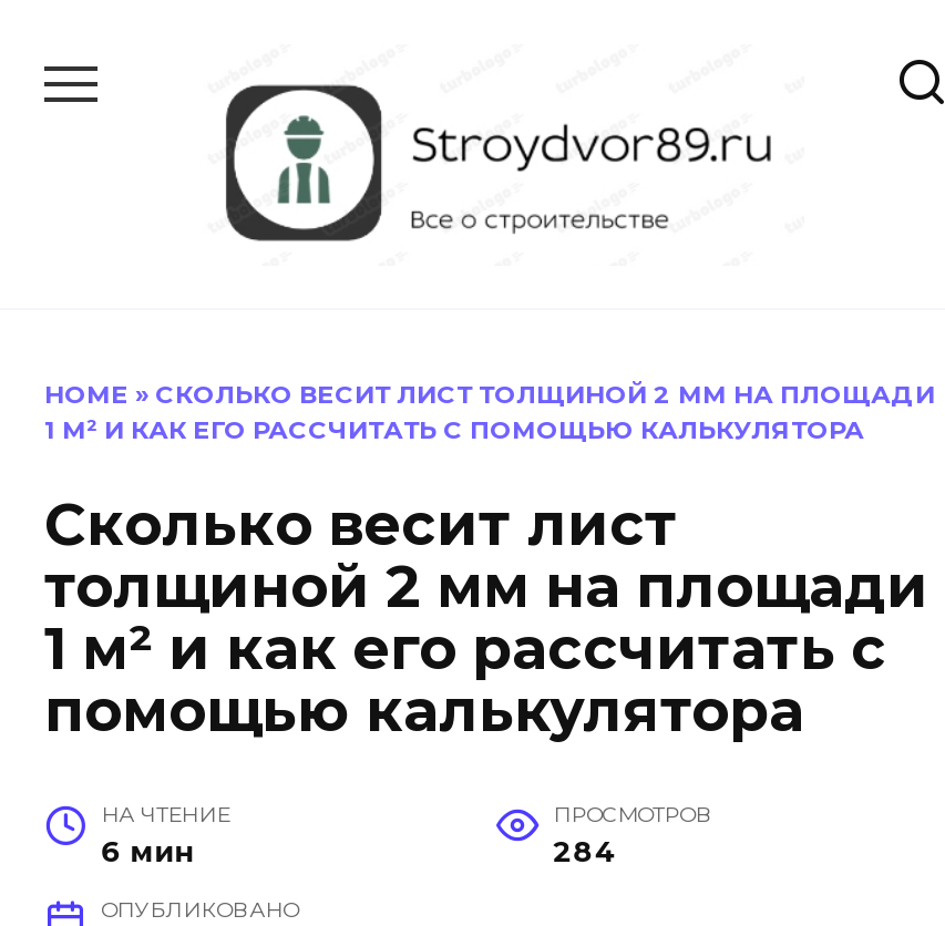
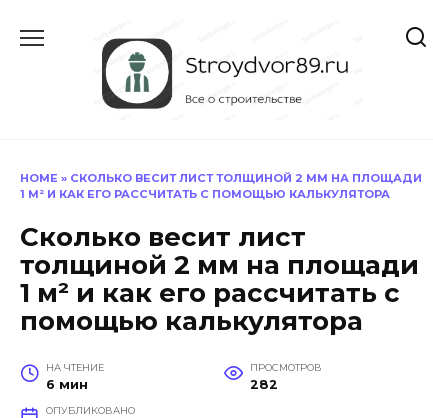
[553,835,617,868] 284 -> [250,377,278,392] 282

